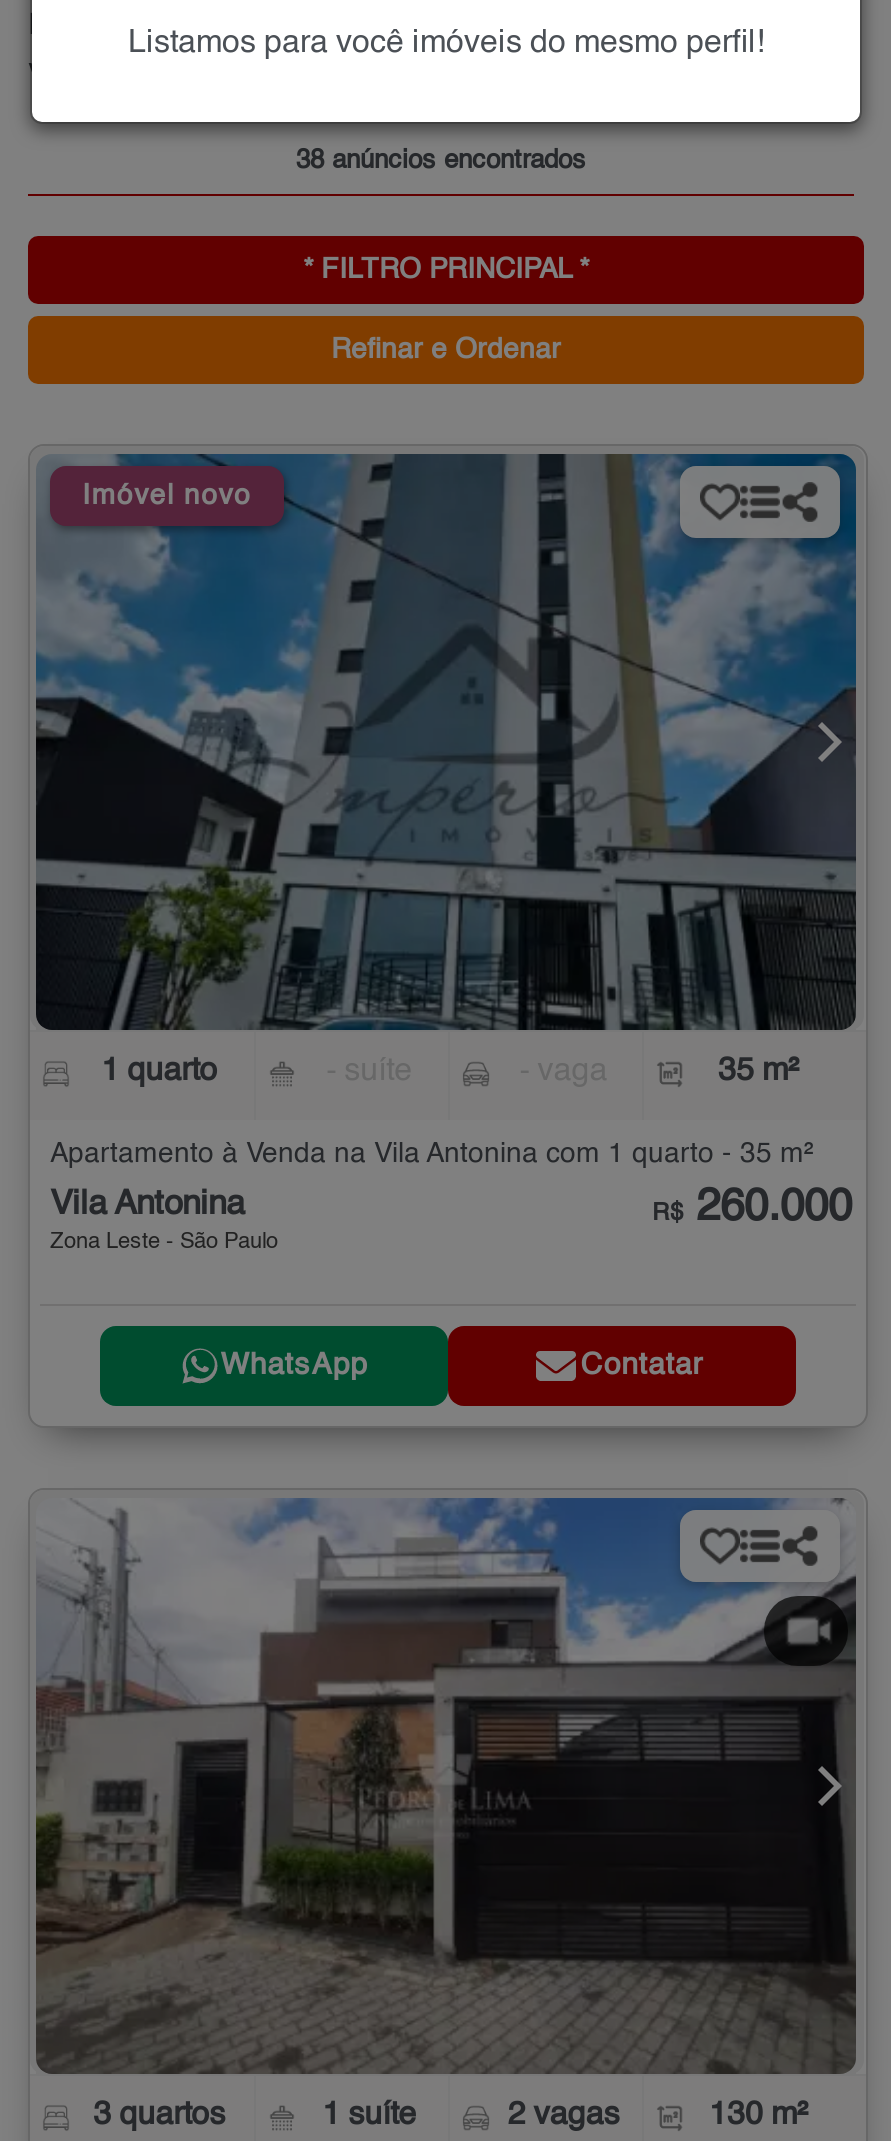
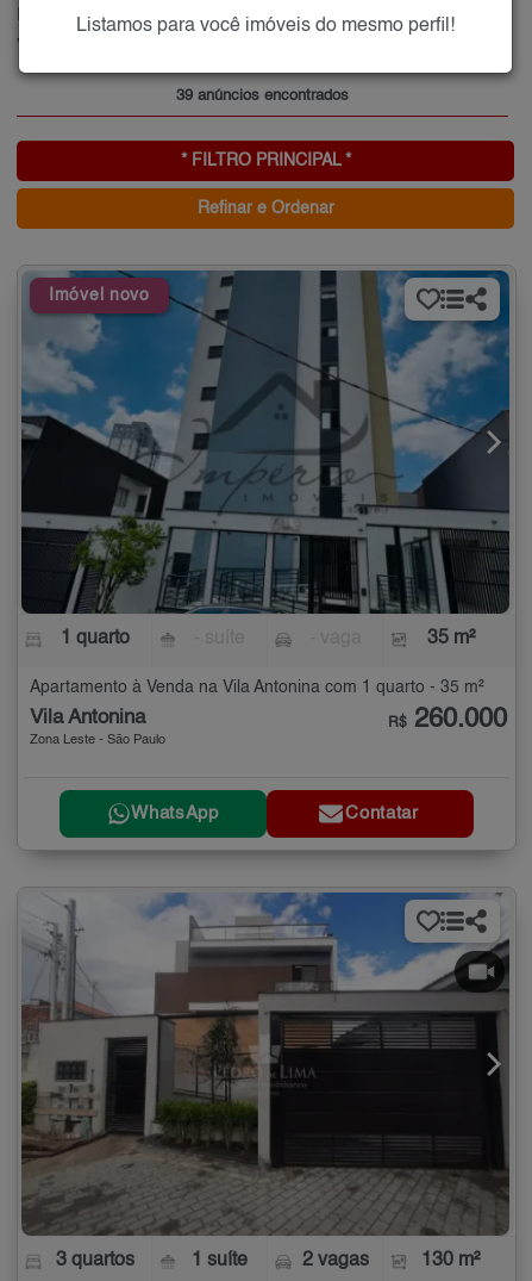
[296,147,586,173] 38 anúncios encontrados -> [176,88,349,103] 39 anúncios encontrados

